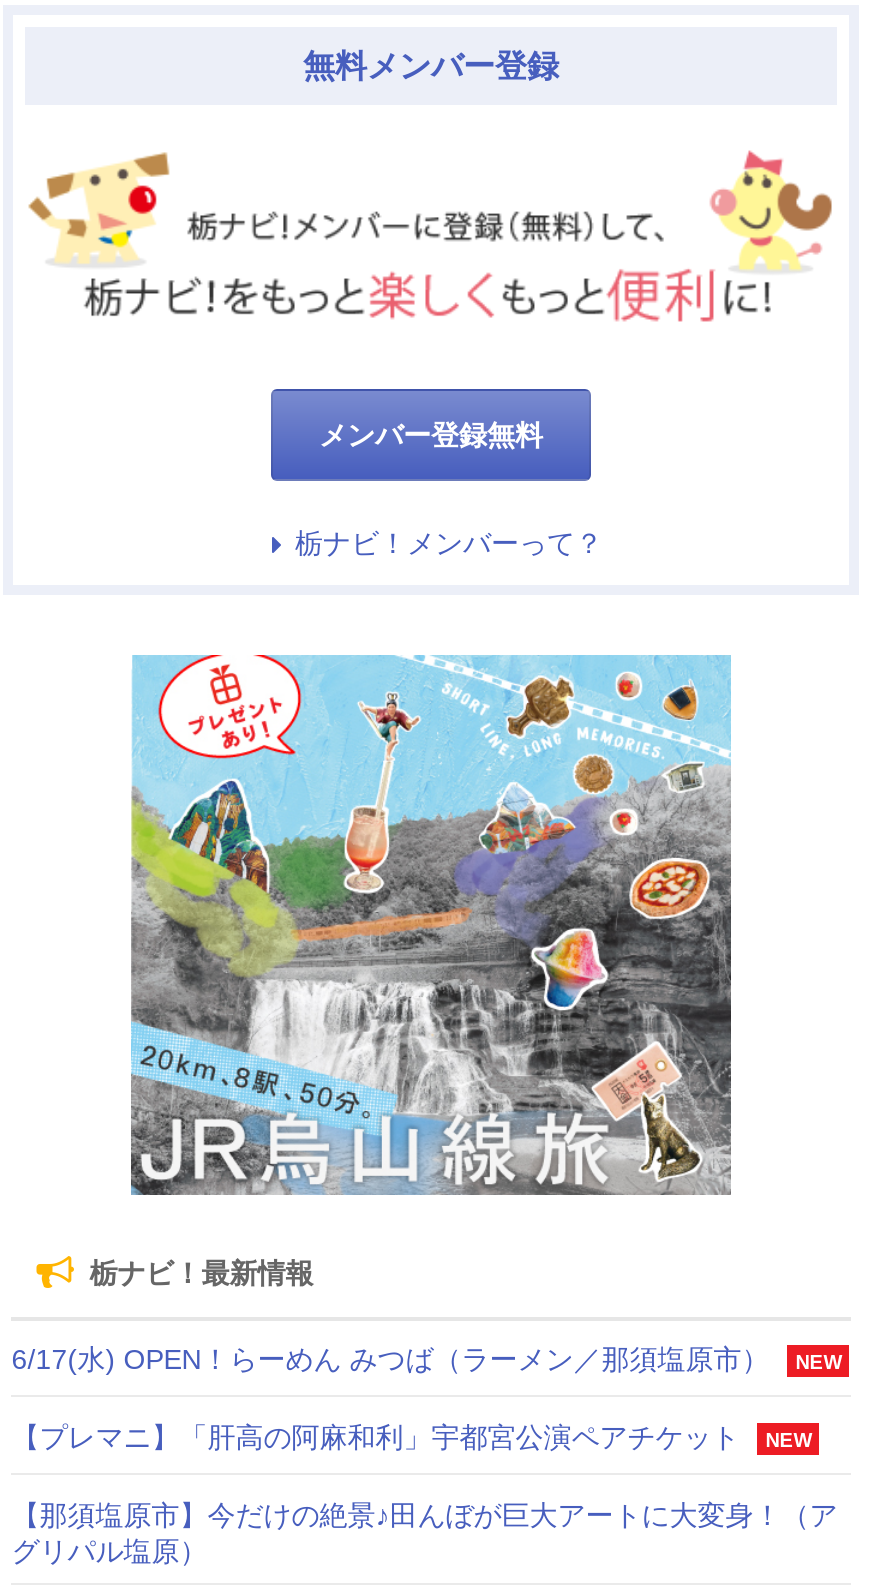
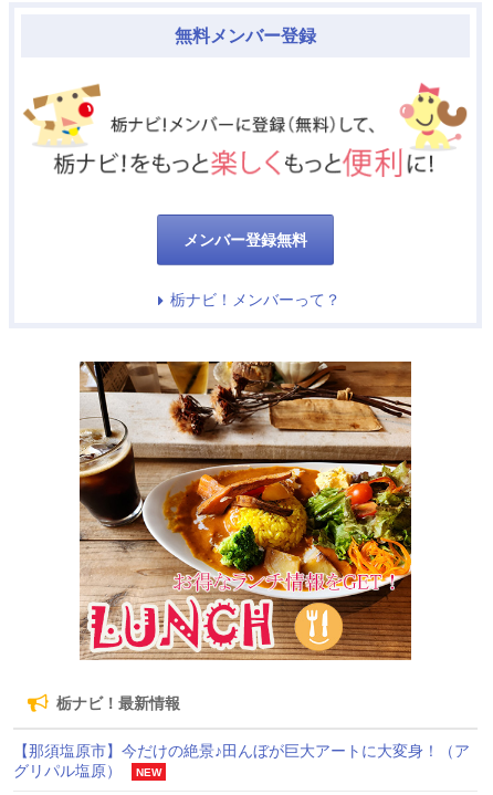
[129,653,733,1197] [image] -> [78,360,412,661] [image]
[12,1343,842,1453] 6/17(水) OPEN！らーめん みつば（ラーメン／那須塩原市） | NEW | 【プレマニ】「肝高の阿麻和利」宇都宮公演ペアチケット | NEW -> none
none -> [136,767,162,779] NEW

